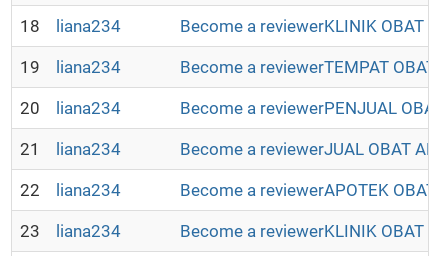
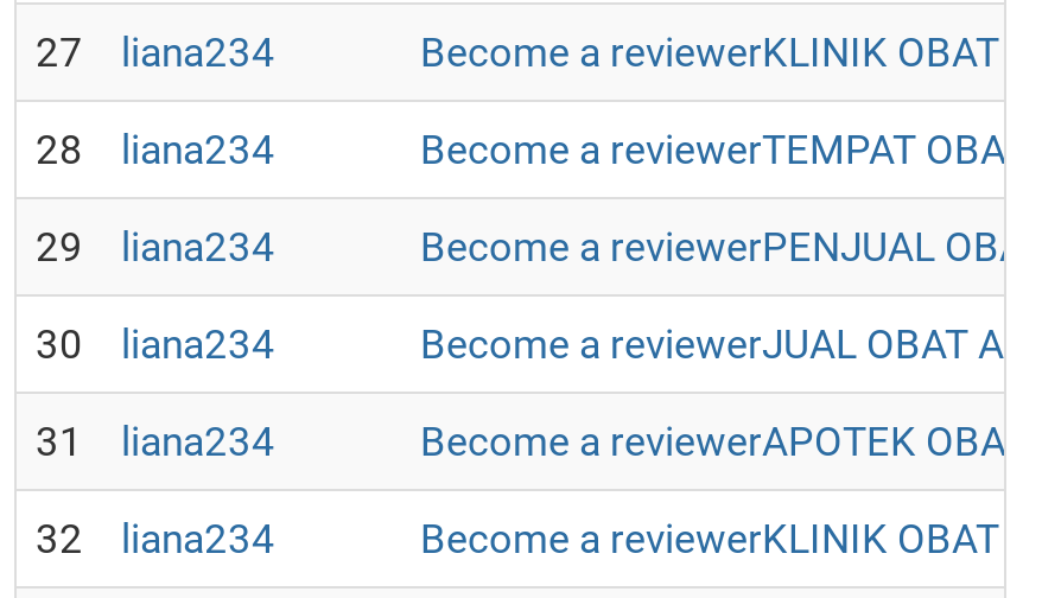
[20,16,121,36] 18 liana234 -> [36,28,275,76] 27 liana234
[20,57,121,77] 19 liana234 -> [36,126,275,173] 28 liana234
[20,98,121,118] 20 liana234 -> [36,223,275,271] 29 liana234
[20,139,121,159] 21 liana234 -> [36,320,275,368] 30 liana234
[20,180,121,200] 22 liana234 -> [36,418,275,465] 31 liana234
[20,221,121,241] 23 liana234 -> [36,515,275,562] 32 liana234

